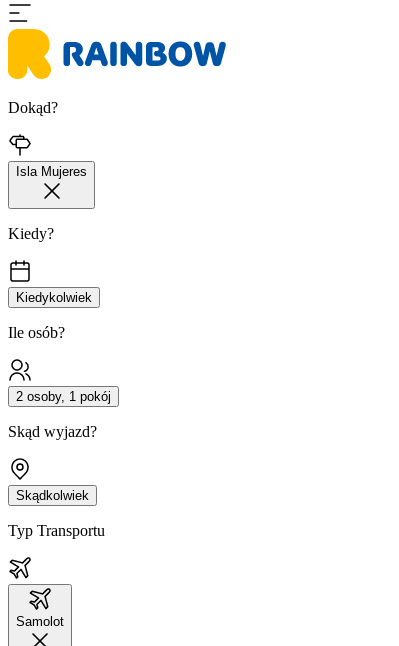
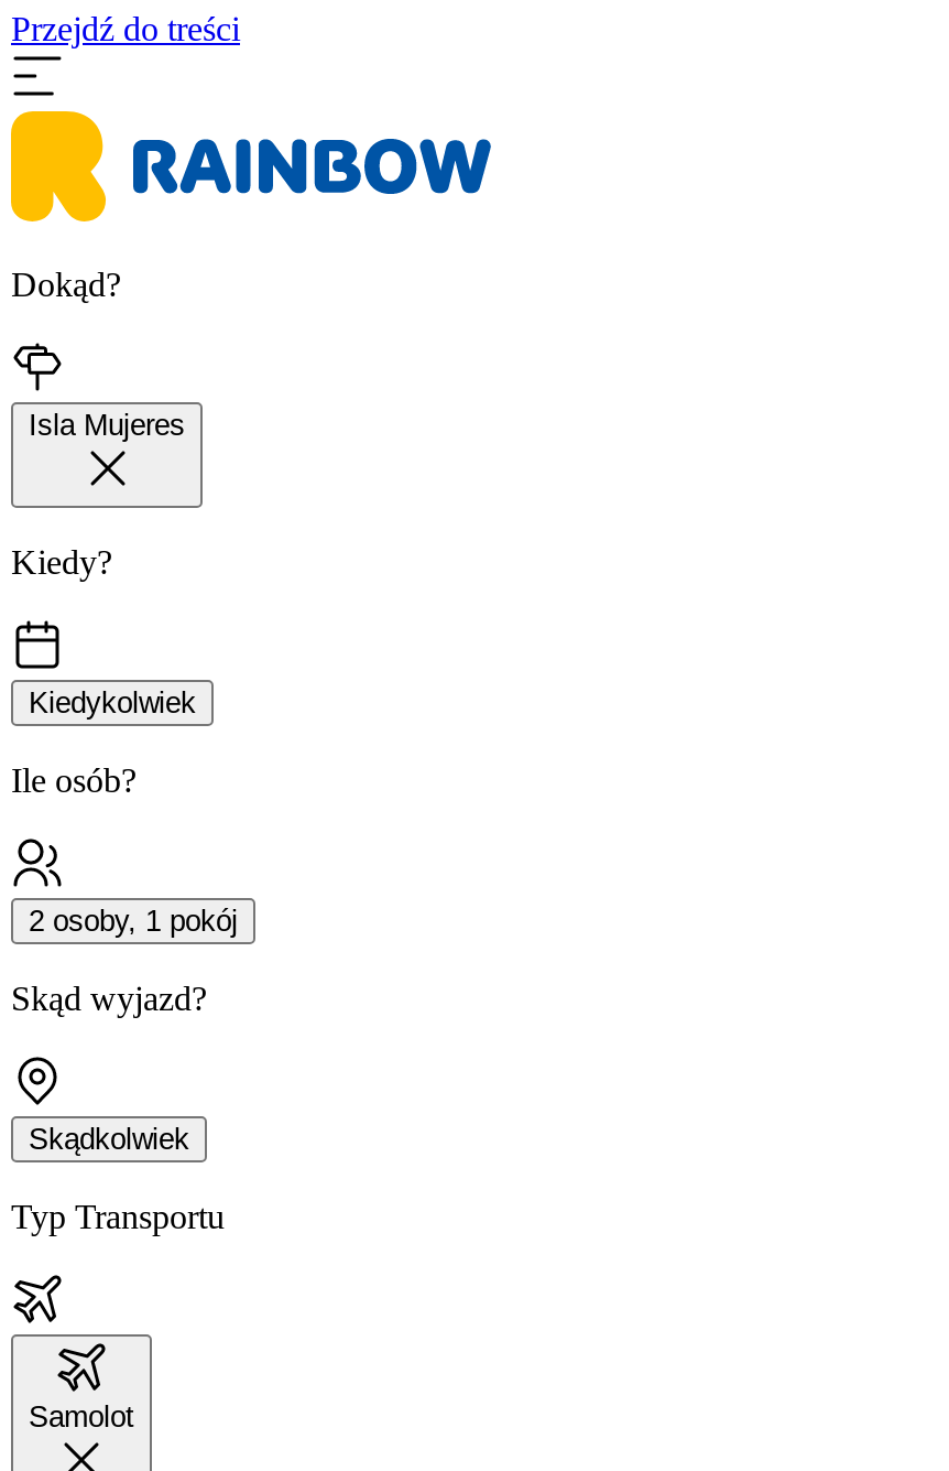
none -> [11,10,240,47] Przejdź do treści

